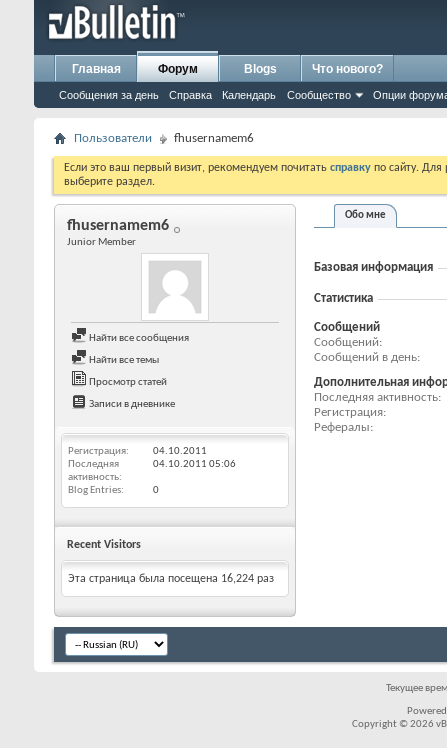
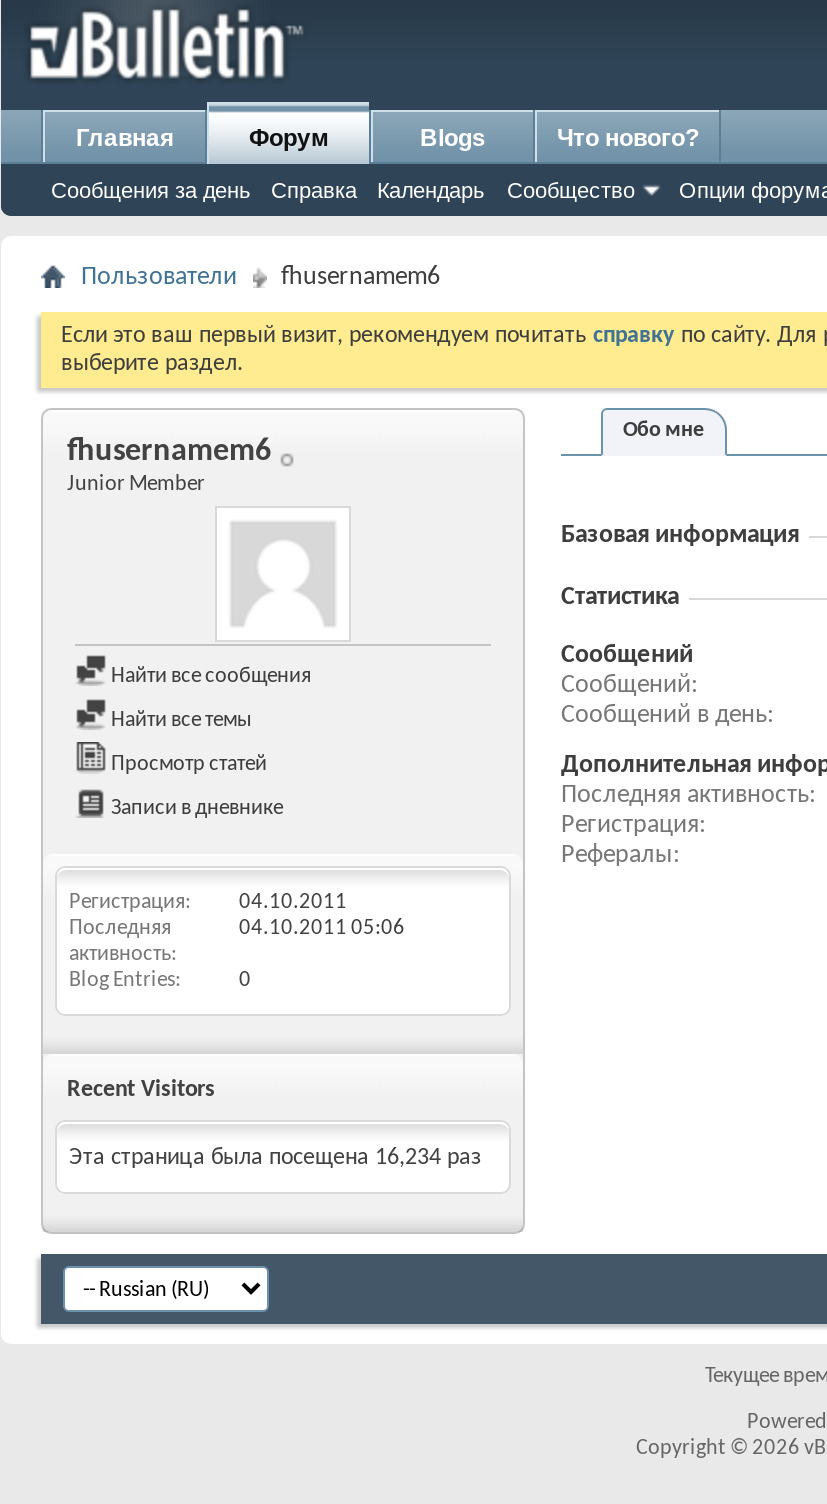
[68,573,274,585] Эта страница была посещена 16,224 раз -> [69,1146,481,1170] Эта страница была посещена 16,234 раз

